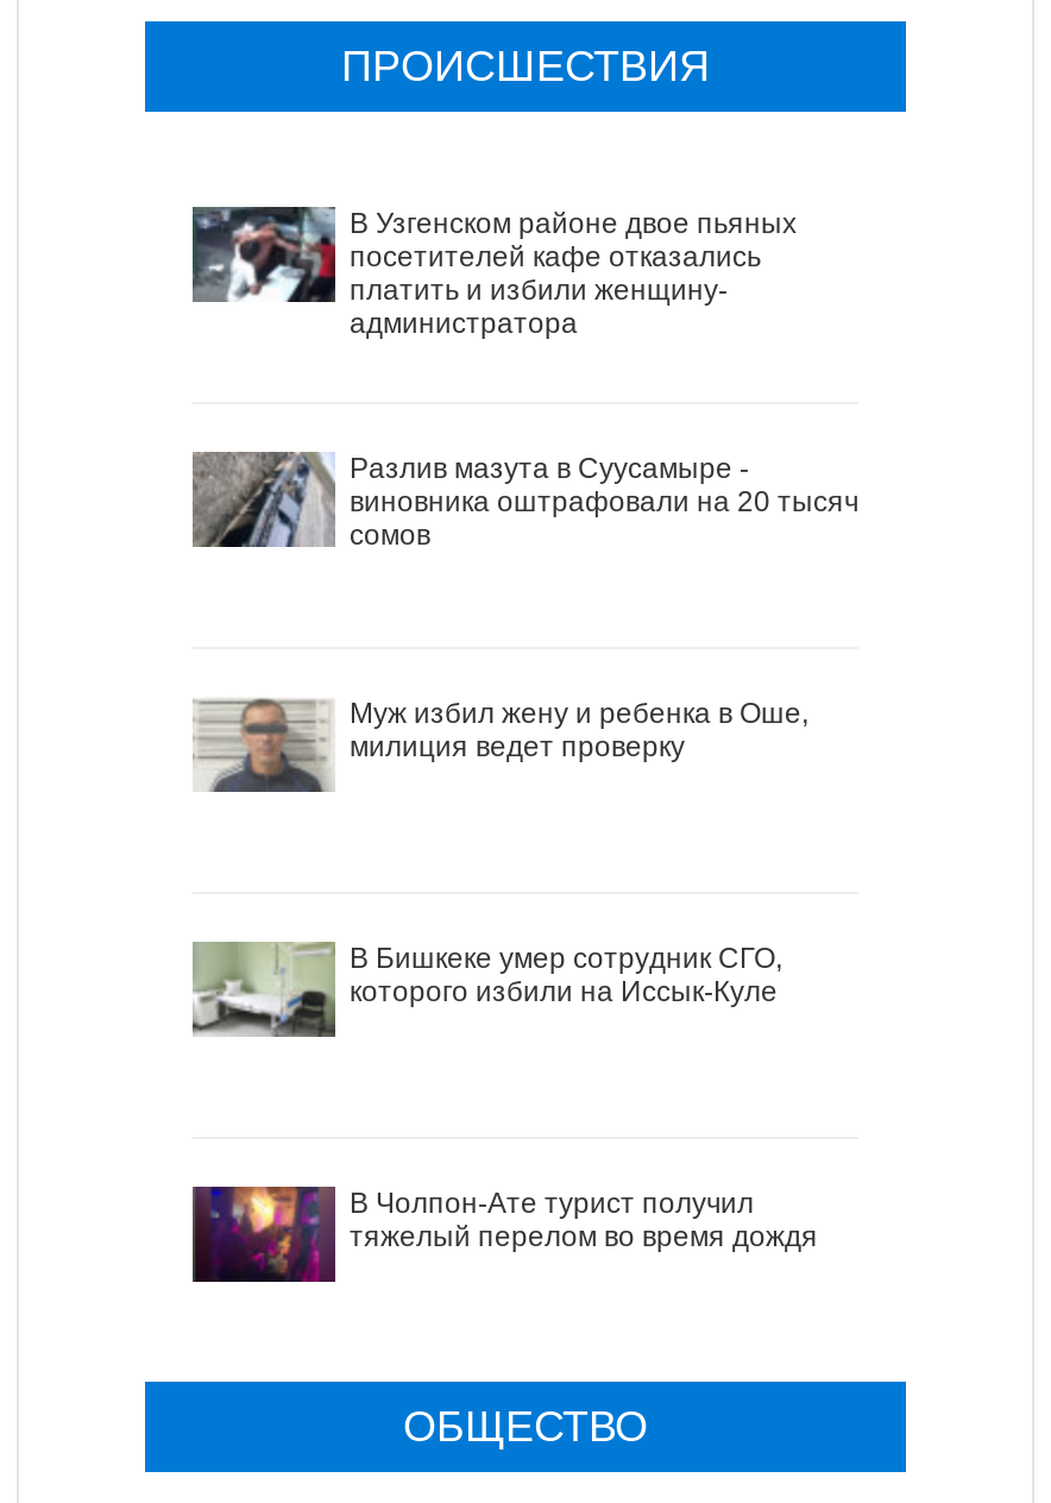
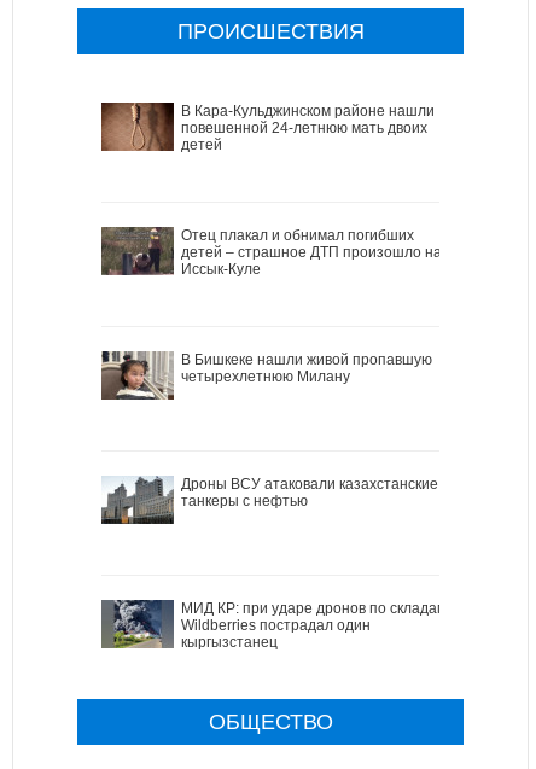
[193,206,797,340] [image] | В Узгенском районе двое пьяных | посетителей кафе отказались | платить и избили женщину- | администратора -> [101,102,435,153] [image] | В Кара-Кульджинском районе нашли | повешенной 24-летнюю мать двоих | детей
[193,451,858,551] [image] | Разлив мазута в Суусамыре - | виновника оштрафовали на 20 тысяч | сомов -> [103,227,442,277] [image] | Отец плакал и обнимал погибших | детей – страшное ДТП произошло на | Иссык-Куле
[193,696,808,792] [image] | Муж избил жену и ребенка в Оше, | милиция ведет проверку -> [100,350,432,401] [image] | В Бишкеке нашли живой пропавшую | четырехлетнюю Милану
[193,941,782,1037] [image] | В Бишкеке умер сотрудник СГО, | которого избили на Иссык-Куле -> [101,475,438,525] [image] | Дроны ВСУ атаковали казахстанские | танкеры с нефтью
[195,1184,818,1284] [image] | В Чолпон-Ате турист получил | тяжелый перелом во время дождя -> [101,599,447,650] [image] | МИД КР: при ударе дронов по складам | Wildberries пострадал один | кыргызстанец

